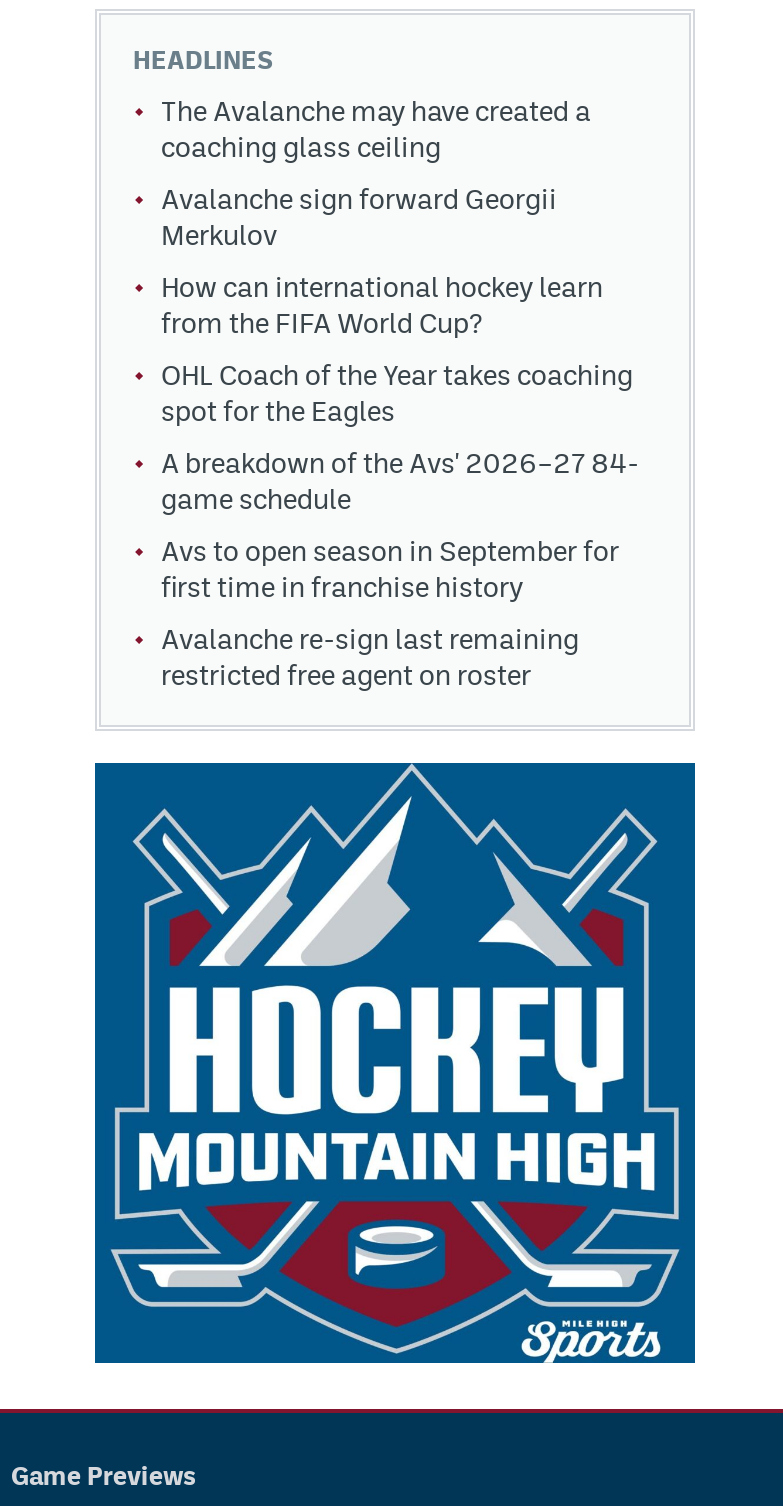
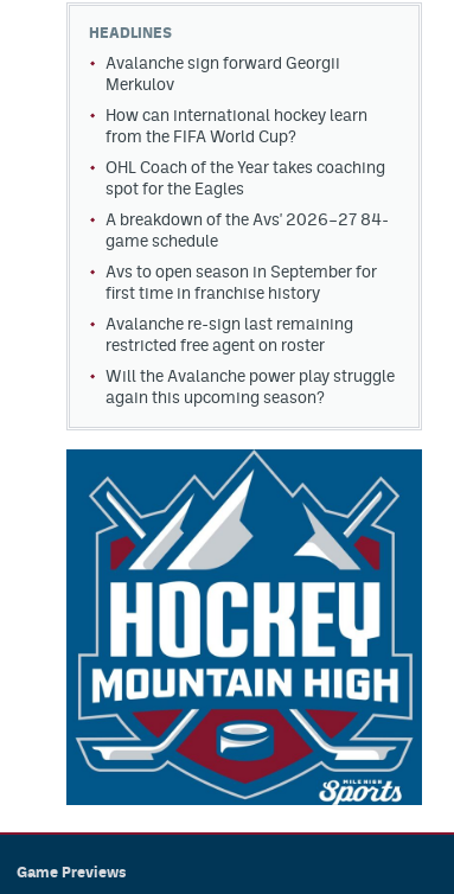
[161,96,591,164] The Avalanche may have created a | coaching glass ceiling -> none
moved [161,184,639,692] -> [105,54,389,355]: Avalanche sign forward Georgii | Merkulov | How can international hockey learn | ... | Avalanche re-sign last remaining | restricted free agent on roster
none -> [105,367,395,407] Will the Avalanche power play struggle | again this upcoming season?

